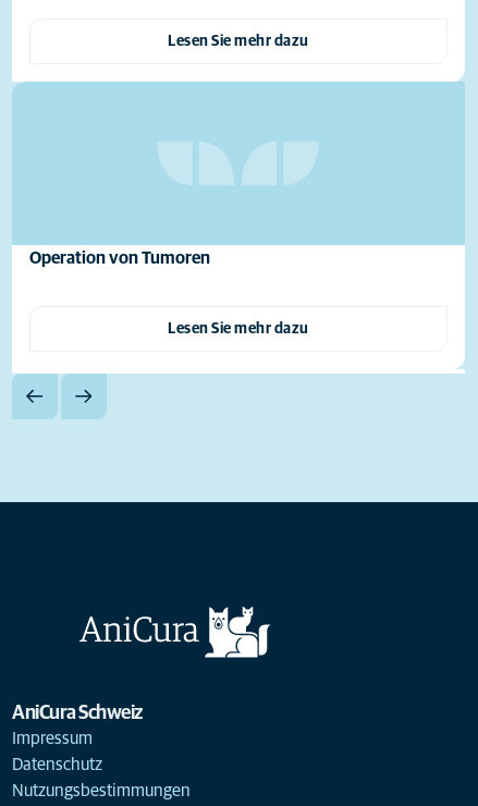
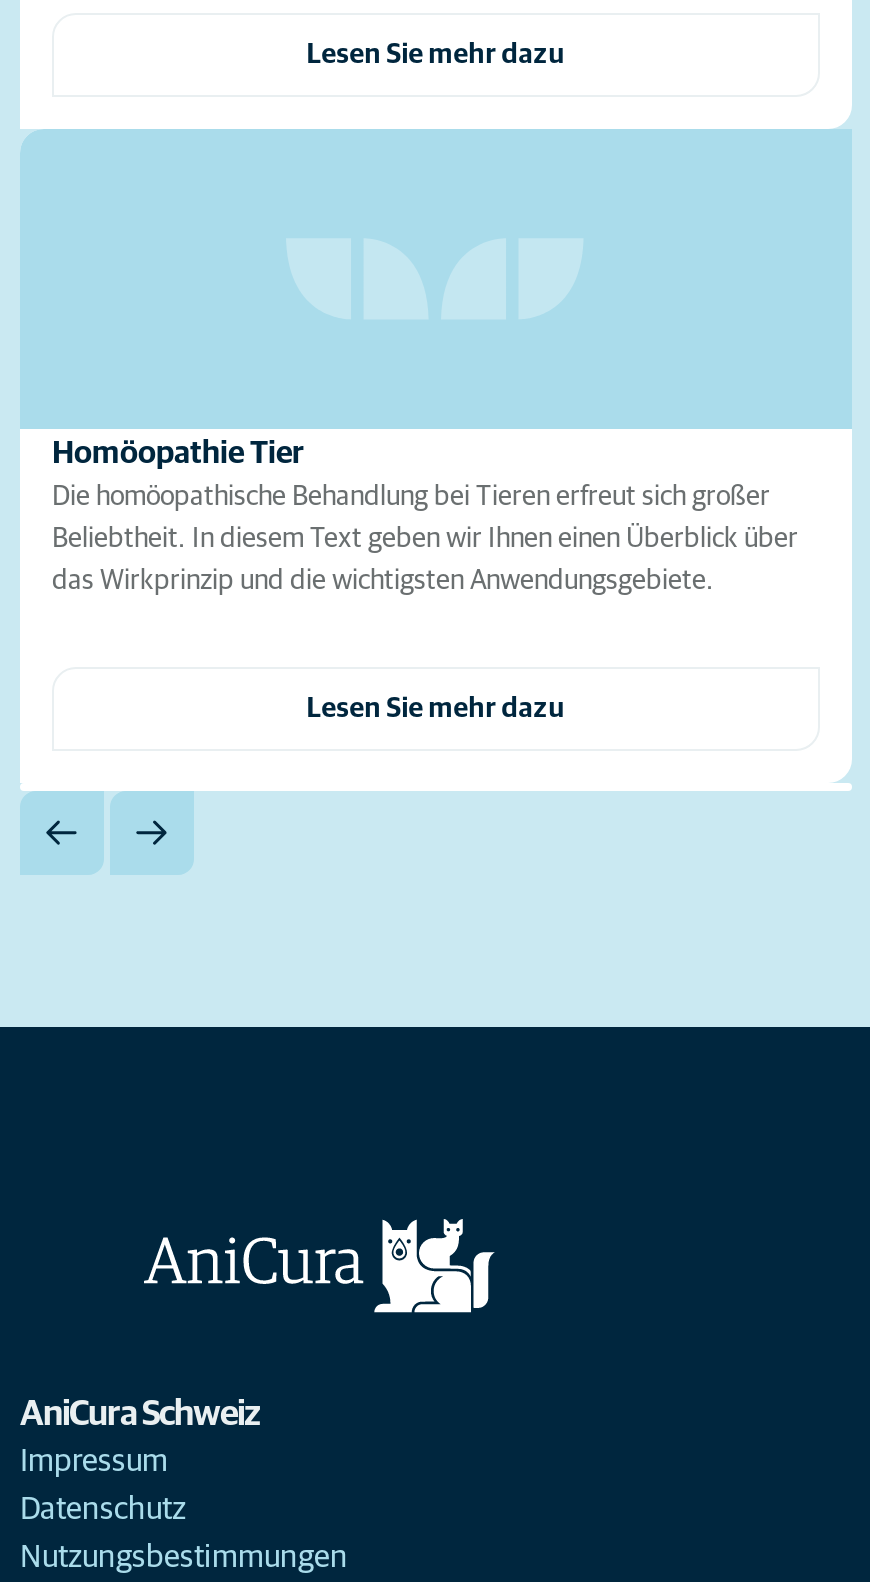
[29,249,210,267] Operation von Tumoren -> [52,437,798,595] Homöopathie Tier | Die homöopathische Behandlung bei Tieren erfreut sich großer | Beliebtheit. In diesem Text geben wir Ihnen einen Überblick über | das Wirkprinzip und die wichtigsten Anwendungsgebiete.

